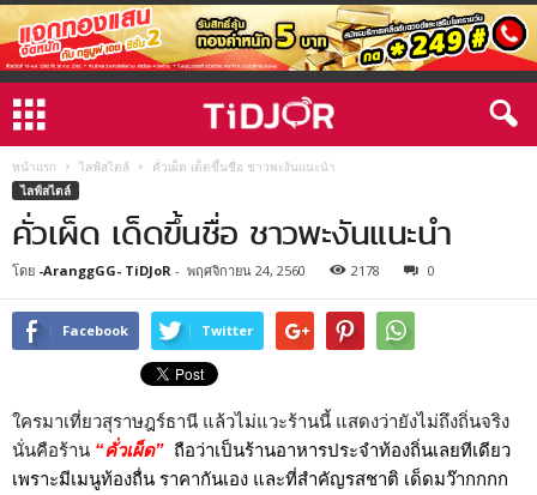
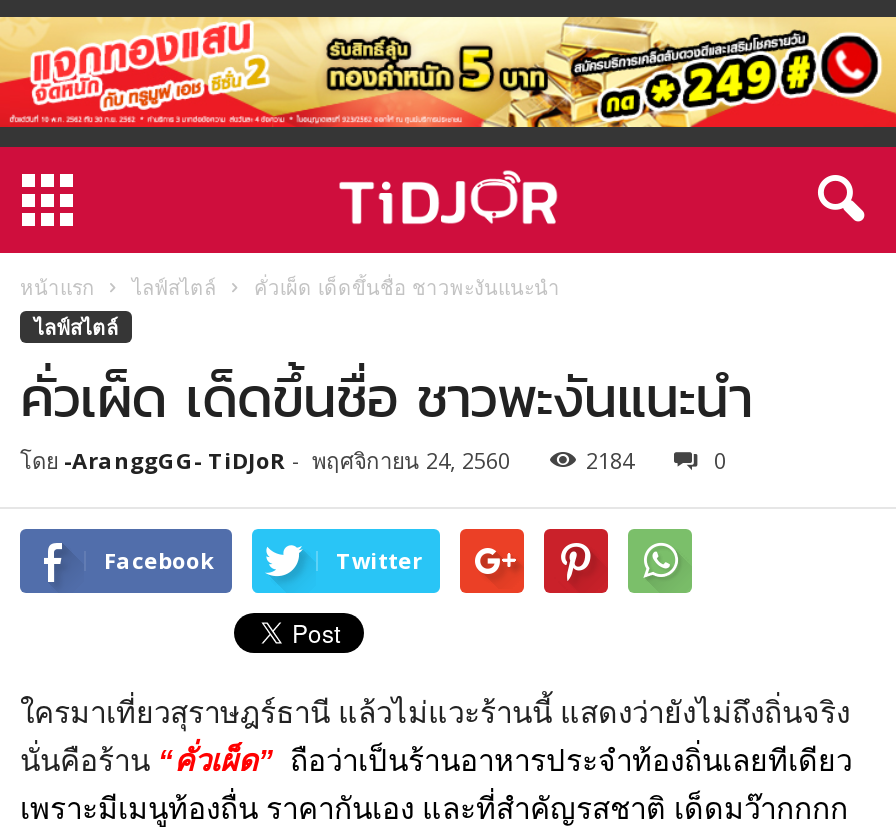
[351,261,380,279] 2178 -> [586,445,634,475] 2184

